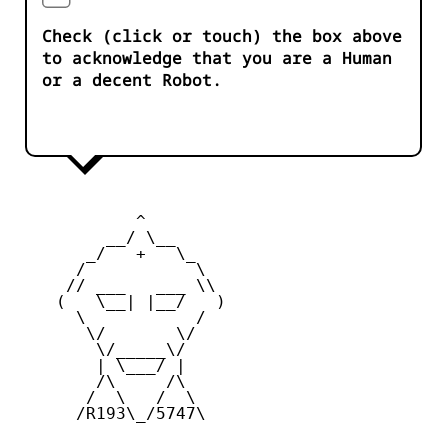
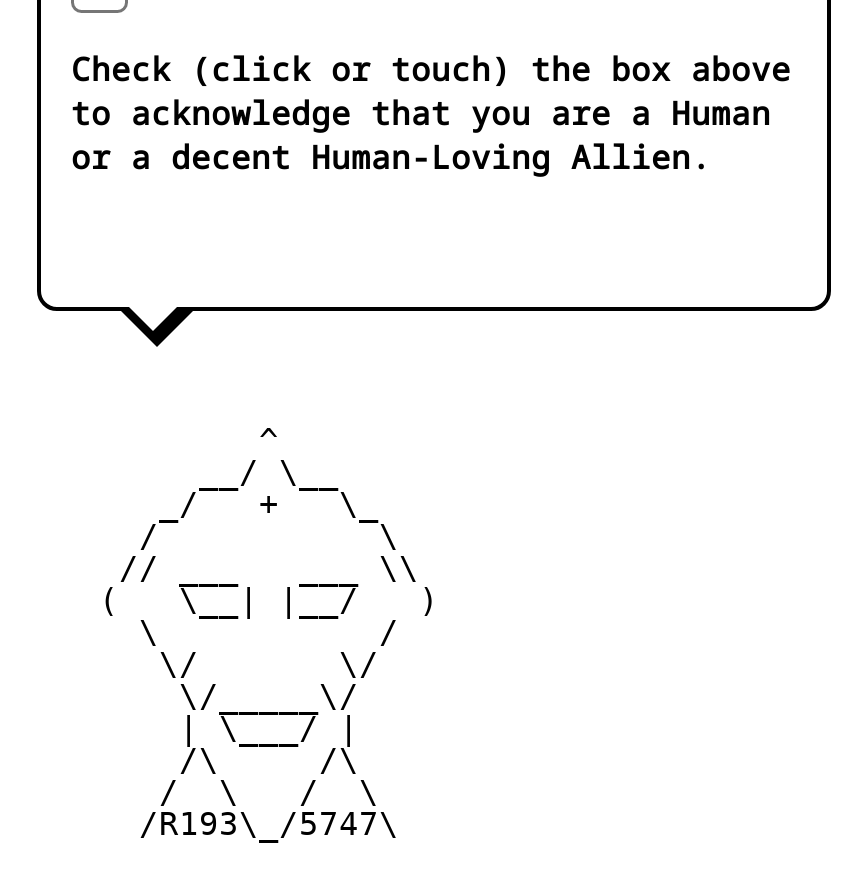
[42,69,222,91] or a decent Robot. -> [71,135,711,179] or a decent Human-Loving Allien.

